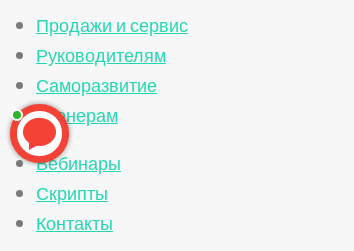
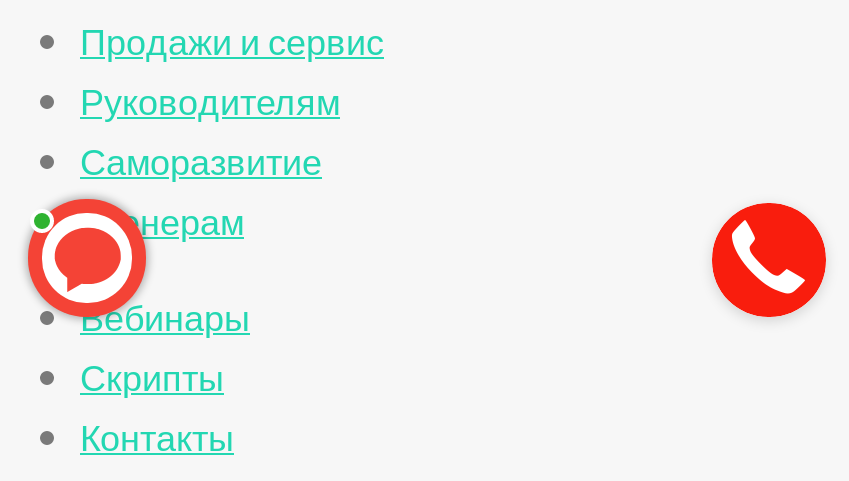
none -> [710,201,828,321] [image]

